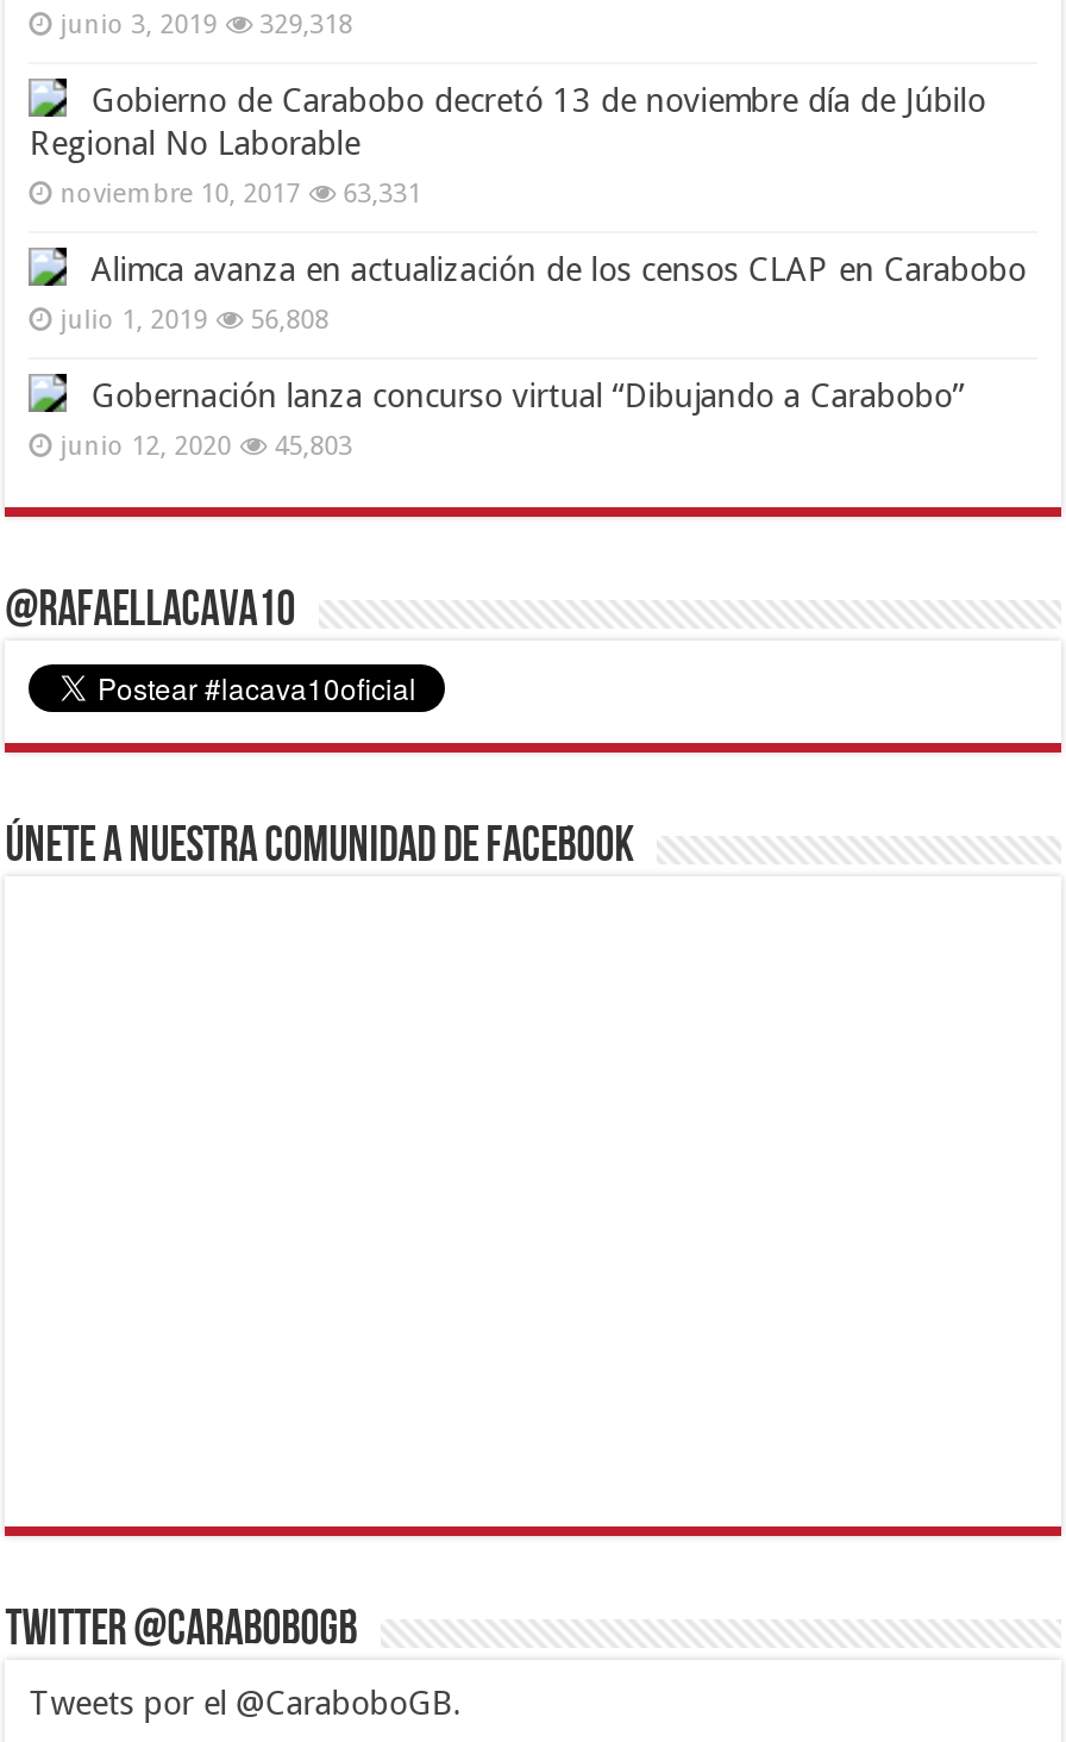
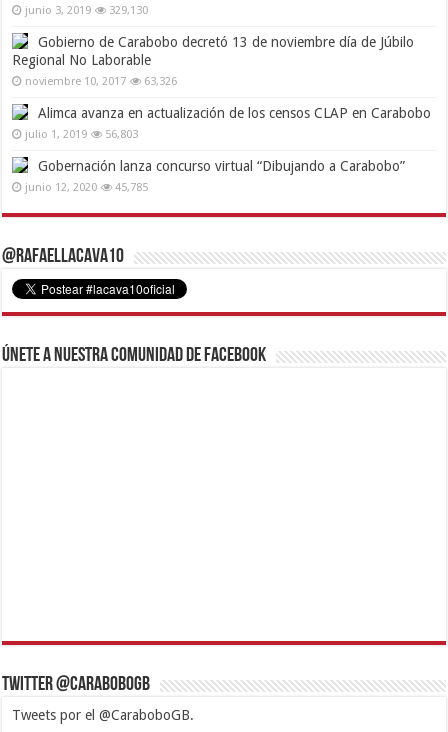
[60,9,353,40] junio 3, 2019 329,318 -> [25,4,148,17] junio 3, 2019 329,130
[60,178,422,209] noviembre 10, 2017 63,331 -> [25,75,177,88] noviembre 10, 2017 63,326
[60,304,329,335] julio 1, 2019 56,808 -> [25,128,138,141] julio 1, 2019 56,803
[60,430,353,461] junio 12, 2020 45,803 -> [25,181,148,194] junio 12, 2020 45,785

